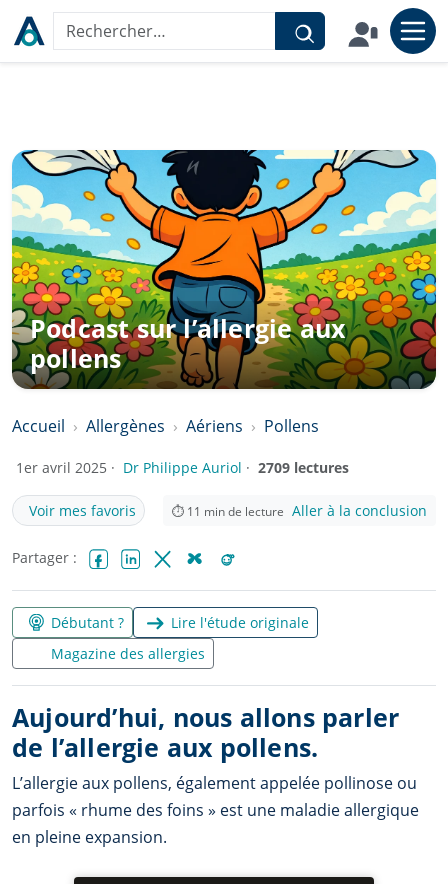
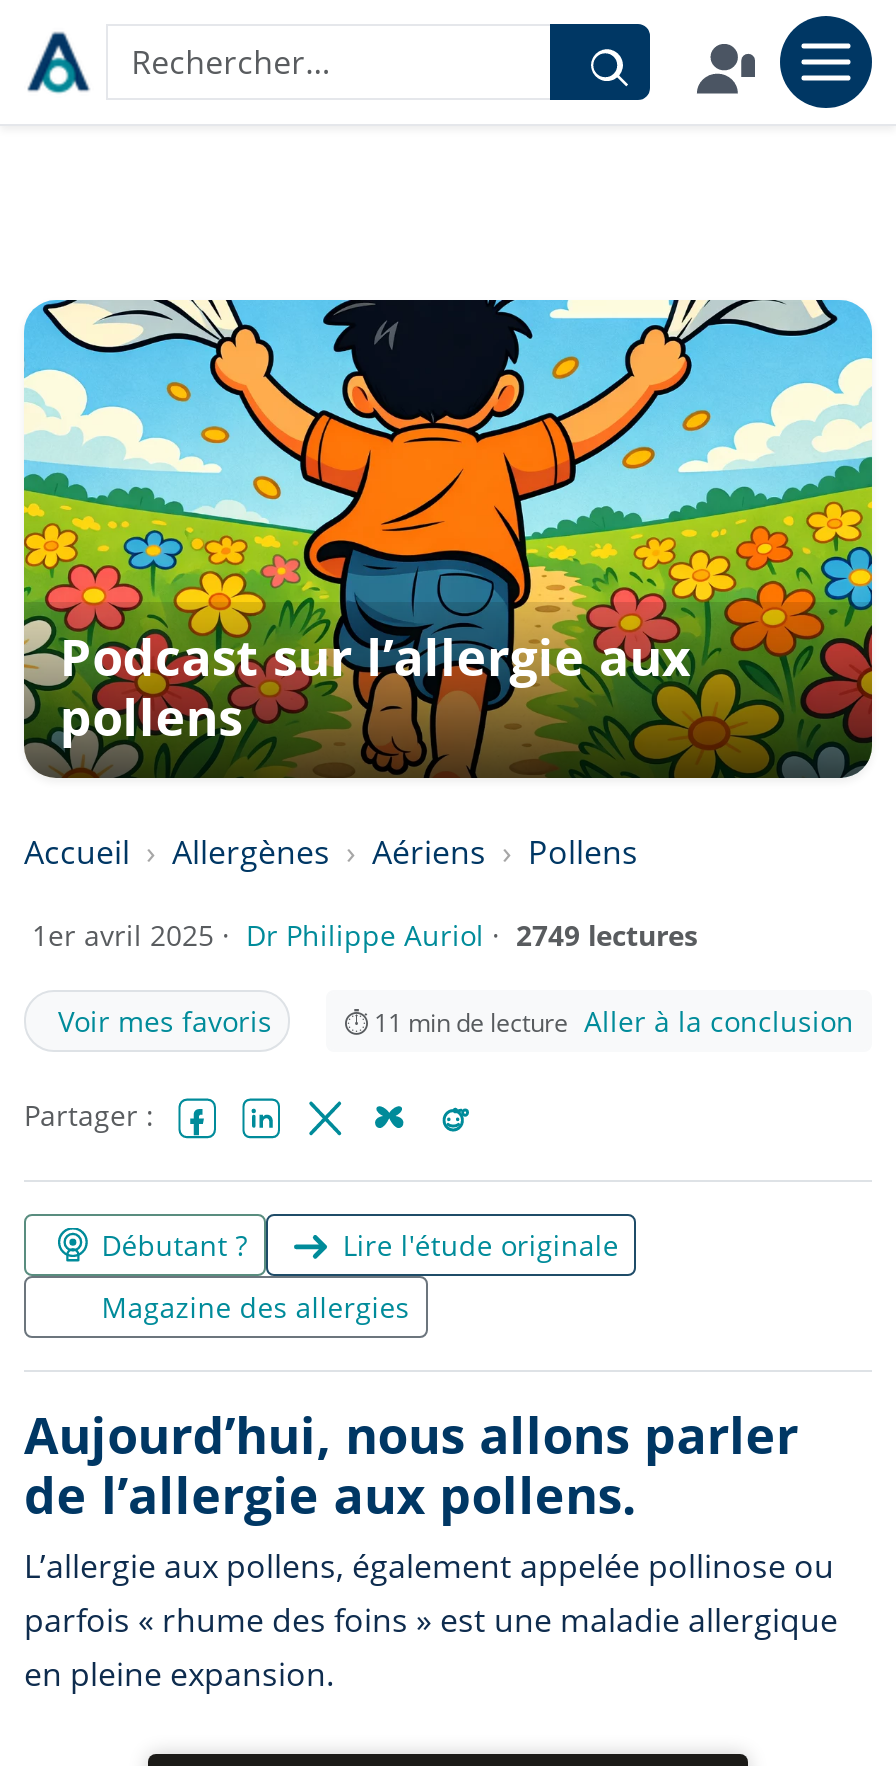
[16,457,349,476] 1er avril 2025 · Dr Philippe Auriol · 2709 lectures -> [32,915,698,953] 1er avril 2025 · Dr Philippe Auriol · 2749 lectures

